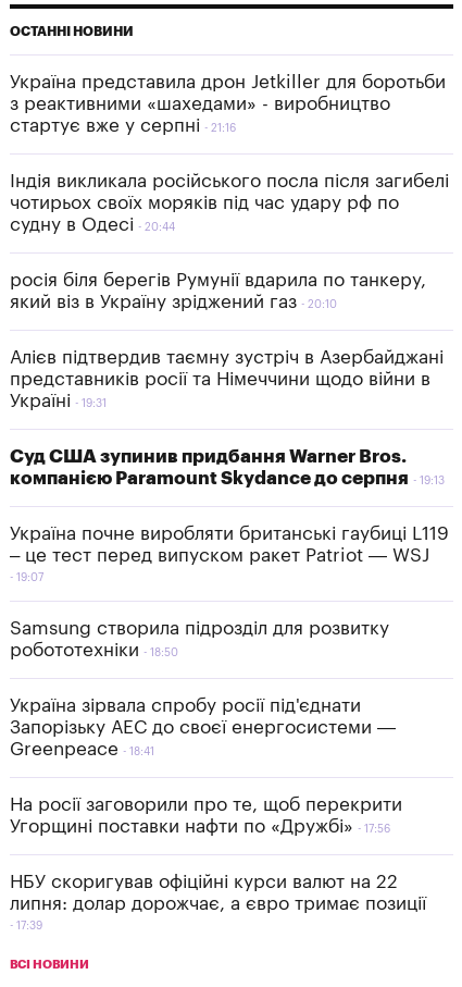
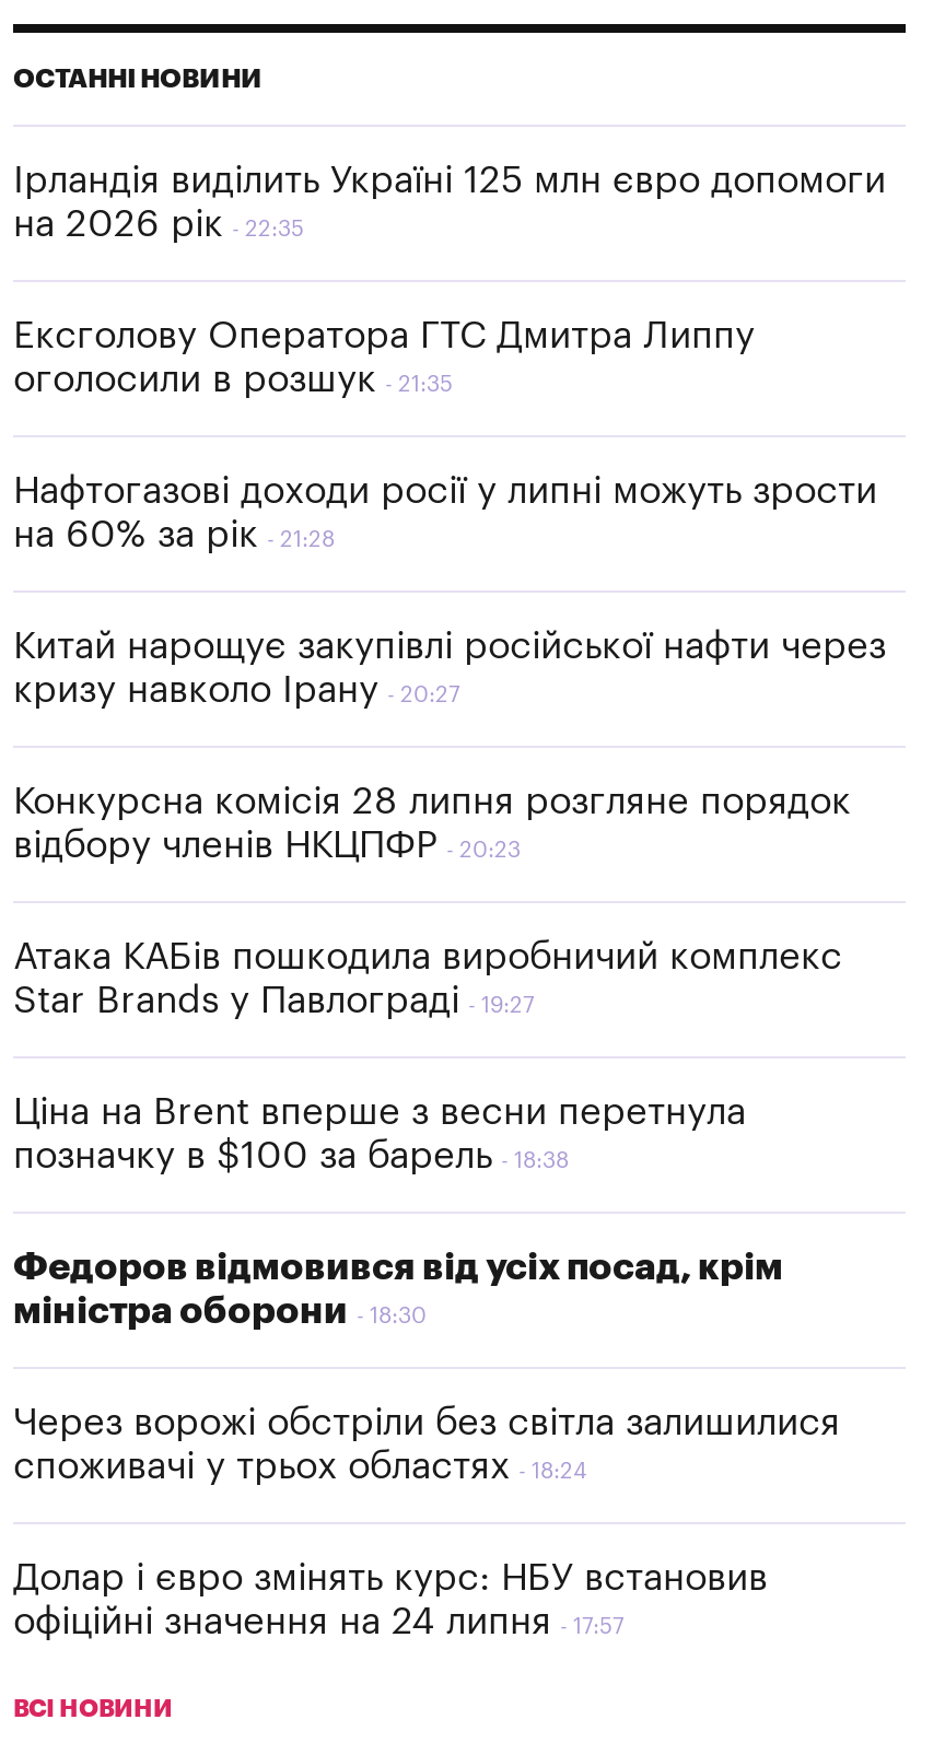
[10,72,446,135] Україна представила дрон Jetkiller для боротьби | з реактивними «шахедами» - виробництво | стартує вже у серпні | 21:16 -> [13,161,886,242] Ірландія виділить Україні 125 млн євро допомоги | на 2026 рік | 22:35
[10,172,449,234] Індія викликала російського посла після загибелі | чотирьох своїх моряків під час удару рф по | судну в Одесі | 20:44 -> [13,316,755,397] Ексголову Оператора ГТС Дмитра Липпу | оголосили в розшук | 21:35
[10,271,426,311] росія біля берегів Румунії вдарила по танкеру, | який віз в Україну зріджений газ | 20:10 -> [13,472,877,552] Нафтогазові доходи росії у липні можуть зрости | на 60% за рік | 21:28
[10,348,444,410] Алієв підтвердив таємну зустріч в Азербайджані | представників росії та Німеччини щодо війни в | Україні | 19:31 -> [13,627,886,708] Китай нарощує закупівлі російської нафти через | кризу навколо Ірану | 20:27
[10,447,445,487] Суд США зупинив придбання Warner Bros. | компанією Paramount Skydance до серпня | 19:13 -> [13,782,851,863] Конкурсна комісія 28 липня розгляне порядок | відбору членів НКЦПФР | 20:23
[10,524,449,583] Україна почне виробляти британські гаубиці L119 | – це тест перед випуском ракет Patriot — WSJ | 19:07 -> [13,937,842,1018] Атака КАБів пошкодила виробничий комплекс | Star Brands у Павлограді | 19:27
[10,619,389,659] Samsung створила підрозділ для розвитку | робототехніки | 18:50 -> [13,1093,746,1174] Ціна на Brent вперше з весни перетнула | позначку в $100 за барель | 18:38
[10,696,396,758] Україна зірвала спробу росії під'єднати | Запорізьку АЕС до своєї енергосистеми — | Greenpeace | 18:41 -> [13,1248,783,1329] Федоров відмовився від усіх посад, крім | міністра оборони | 18:30
[10,795,402,835] На росії заговорили про те, щоб перекрити | Угорщині поставки нафти по «Дружбі» | 17:56 -> [13,1403,840,1484] Через ворожі обстріли без світла залишилися | споживачі у трьох областях | 18:24
[10,872,426,931] НБУ скоригував офіційні курси валют на 22 | липня: долар дорожчає, а євро тримає позиції | 17:39 -> [13,1558,768,1639] Долар і євро змінять курс: НБУ встановив | офіційні значення на 24 липня | 17:57

